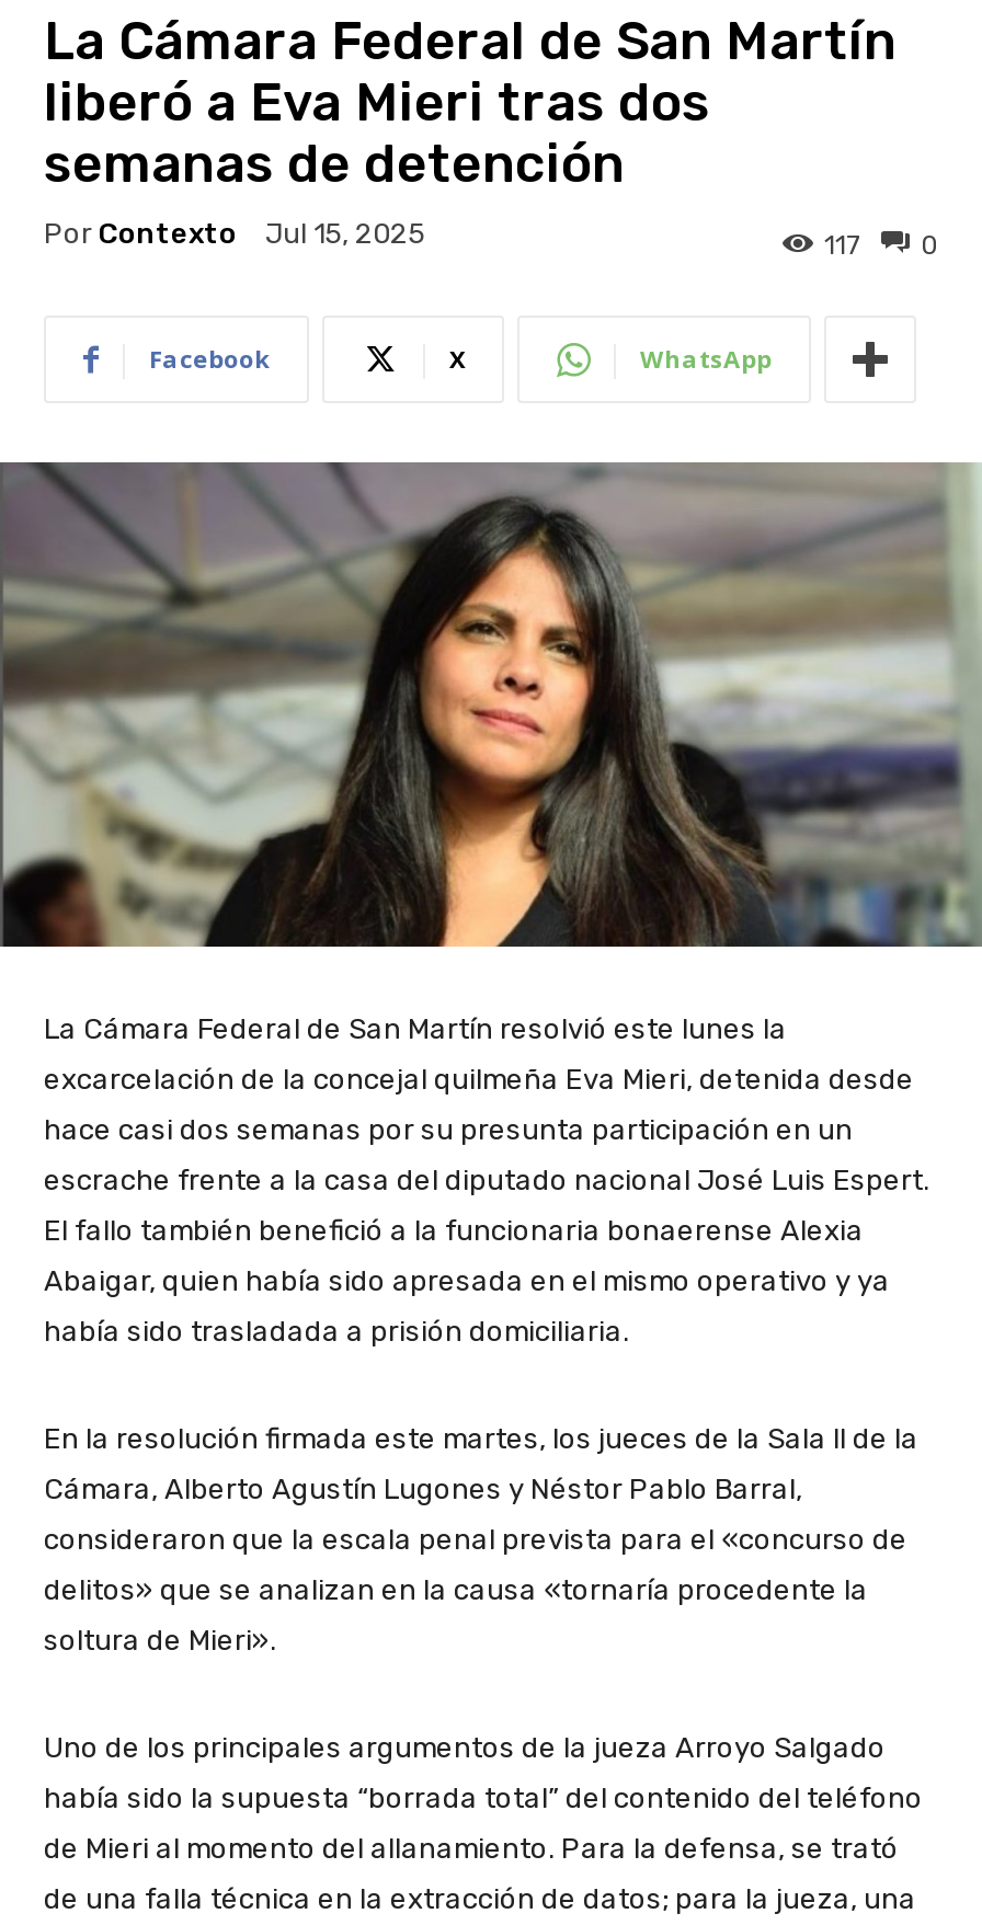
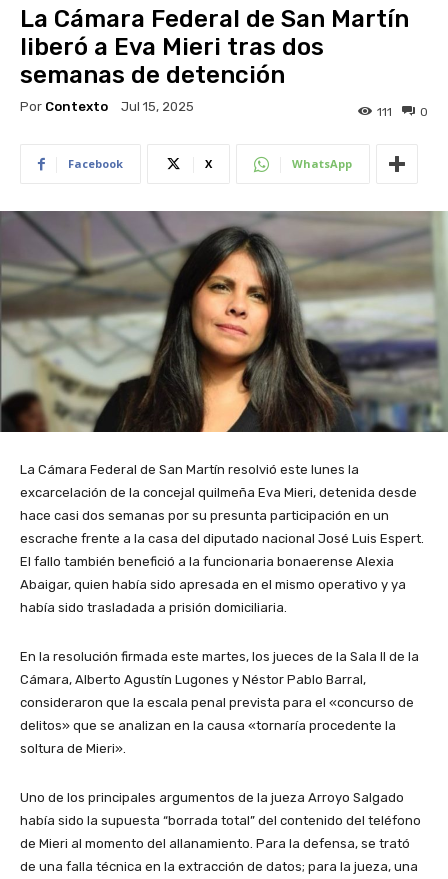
[824,230,938,261] 117 0 -> [377,105,428,119] 111 0

